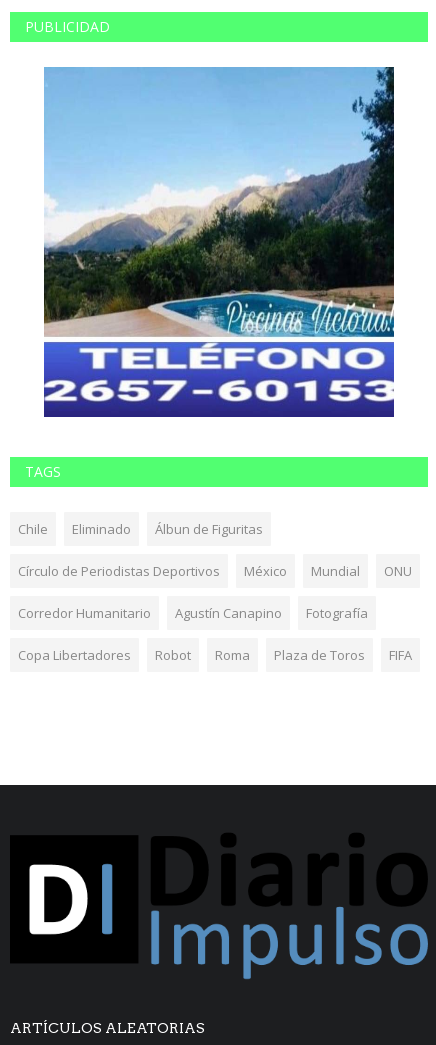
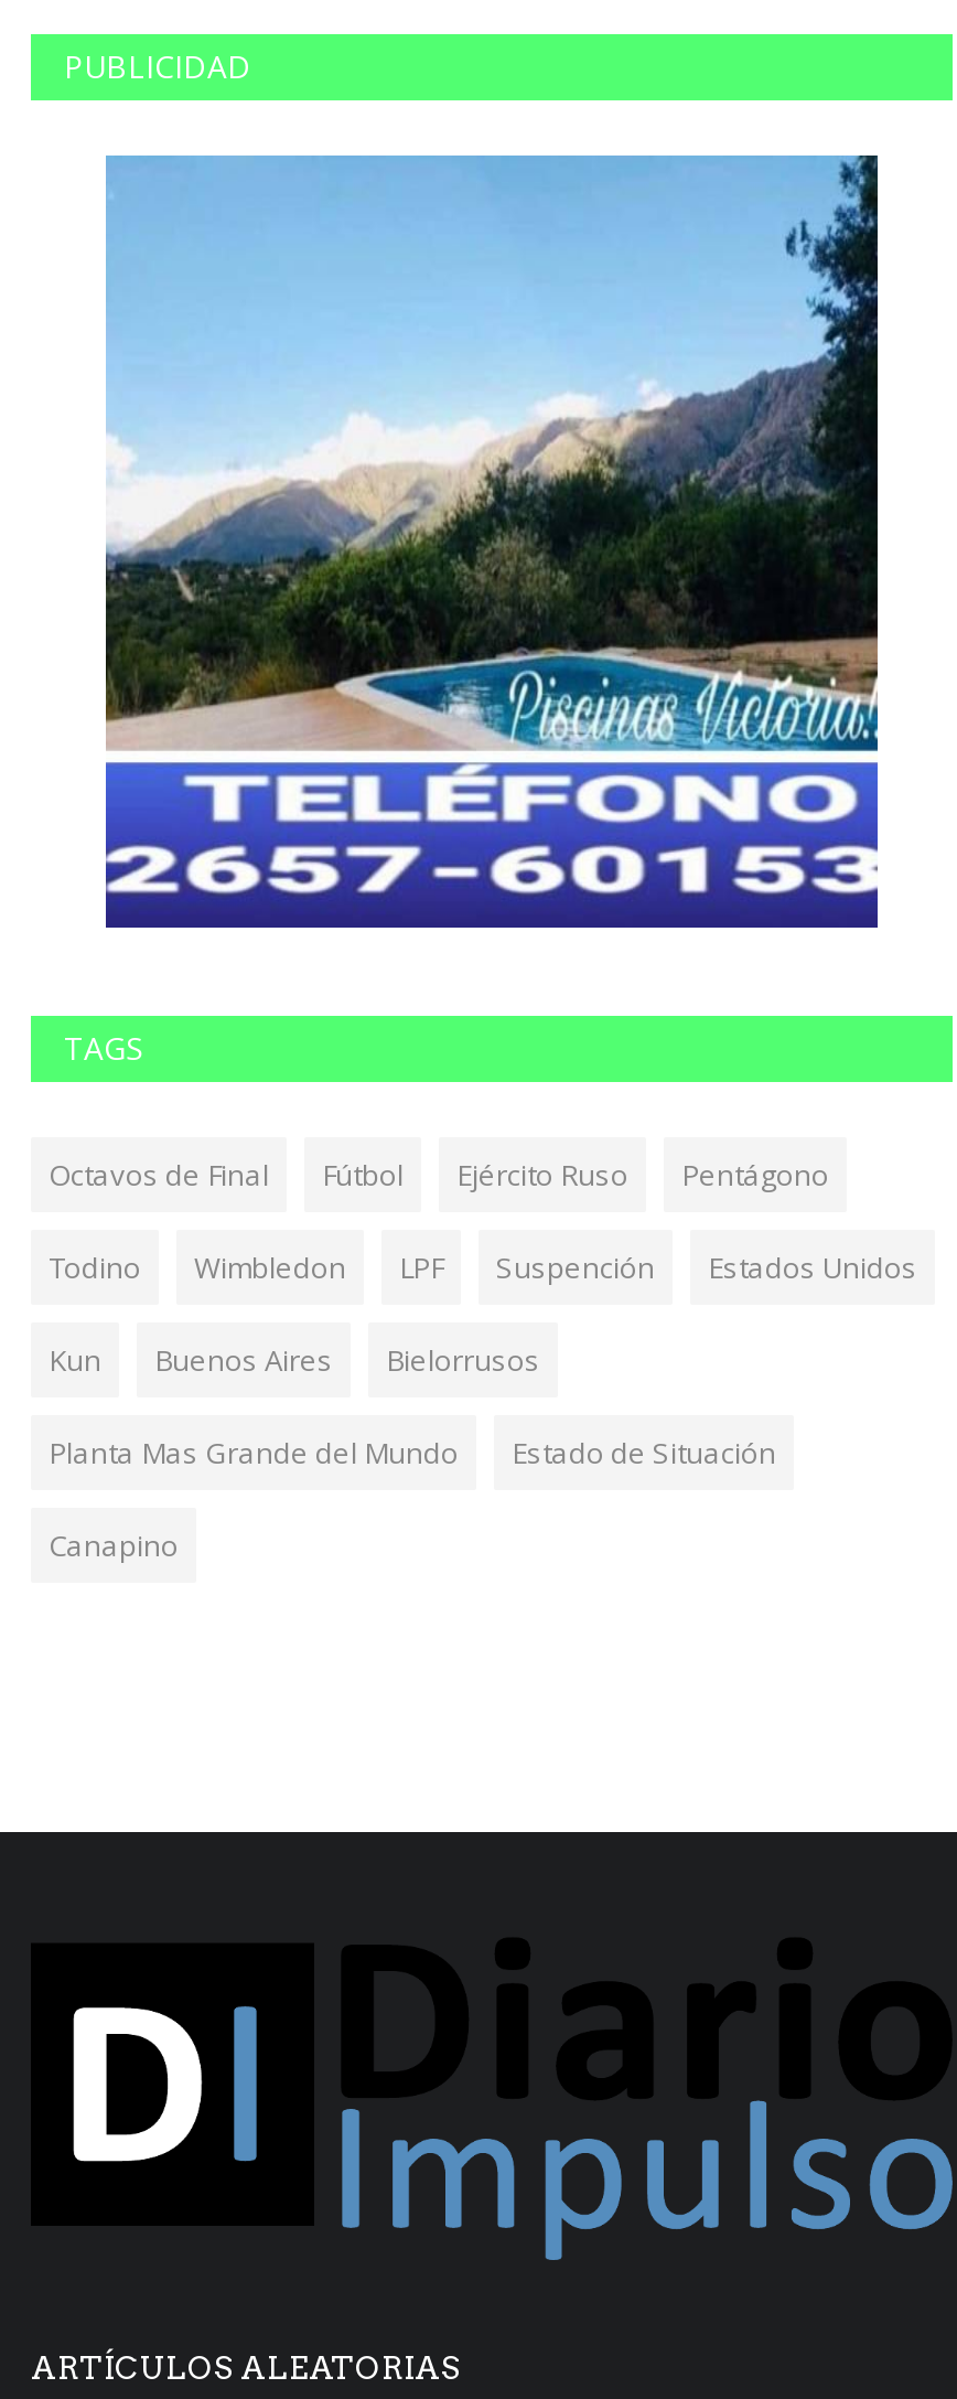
[18,520,412,664] Chile | Eliminado | Álbun de Figuritas | Círculo de Periodistas Deportivos | México | Mundial | ONU | Corredor Humanitario | Agustín Canapino | Fotografía | Copa Libertadores | Robot | Roma | Plaza de Toros | FIFA -> [49,1154,917,1565] Octavos de Final | Fútbol | Ejército Ruso | Pentágono | Todino | Wimbledon | LPF | Suspención | Estados Unidos | Kun | Buenos Aires | Bielorrusos | Planta Mas Grande del Mundo | Estado de Situación | Canapino

